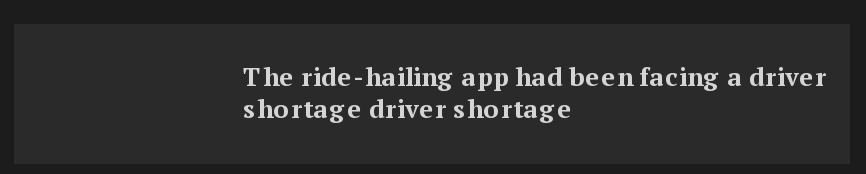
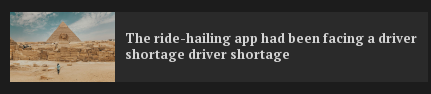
none -> [9,11,116,83] [image]

